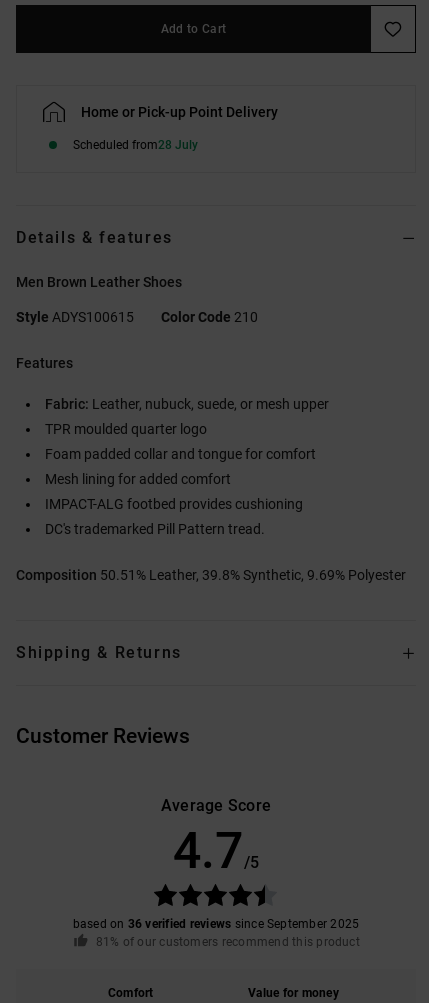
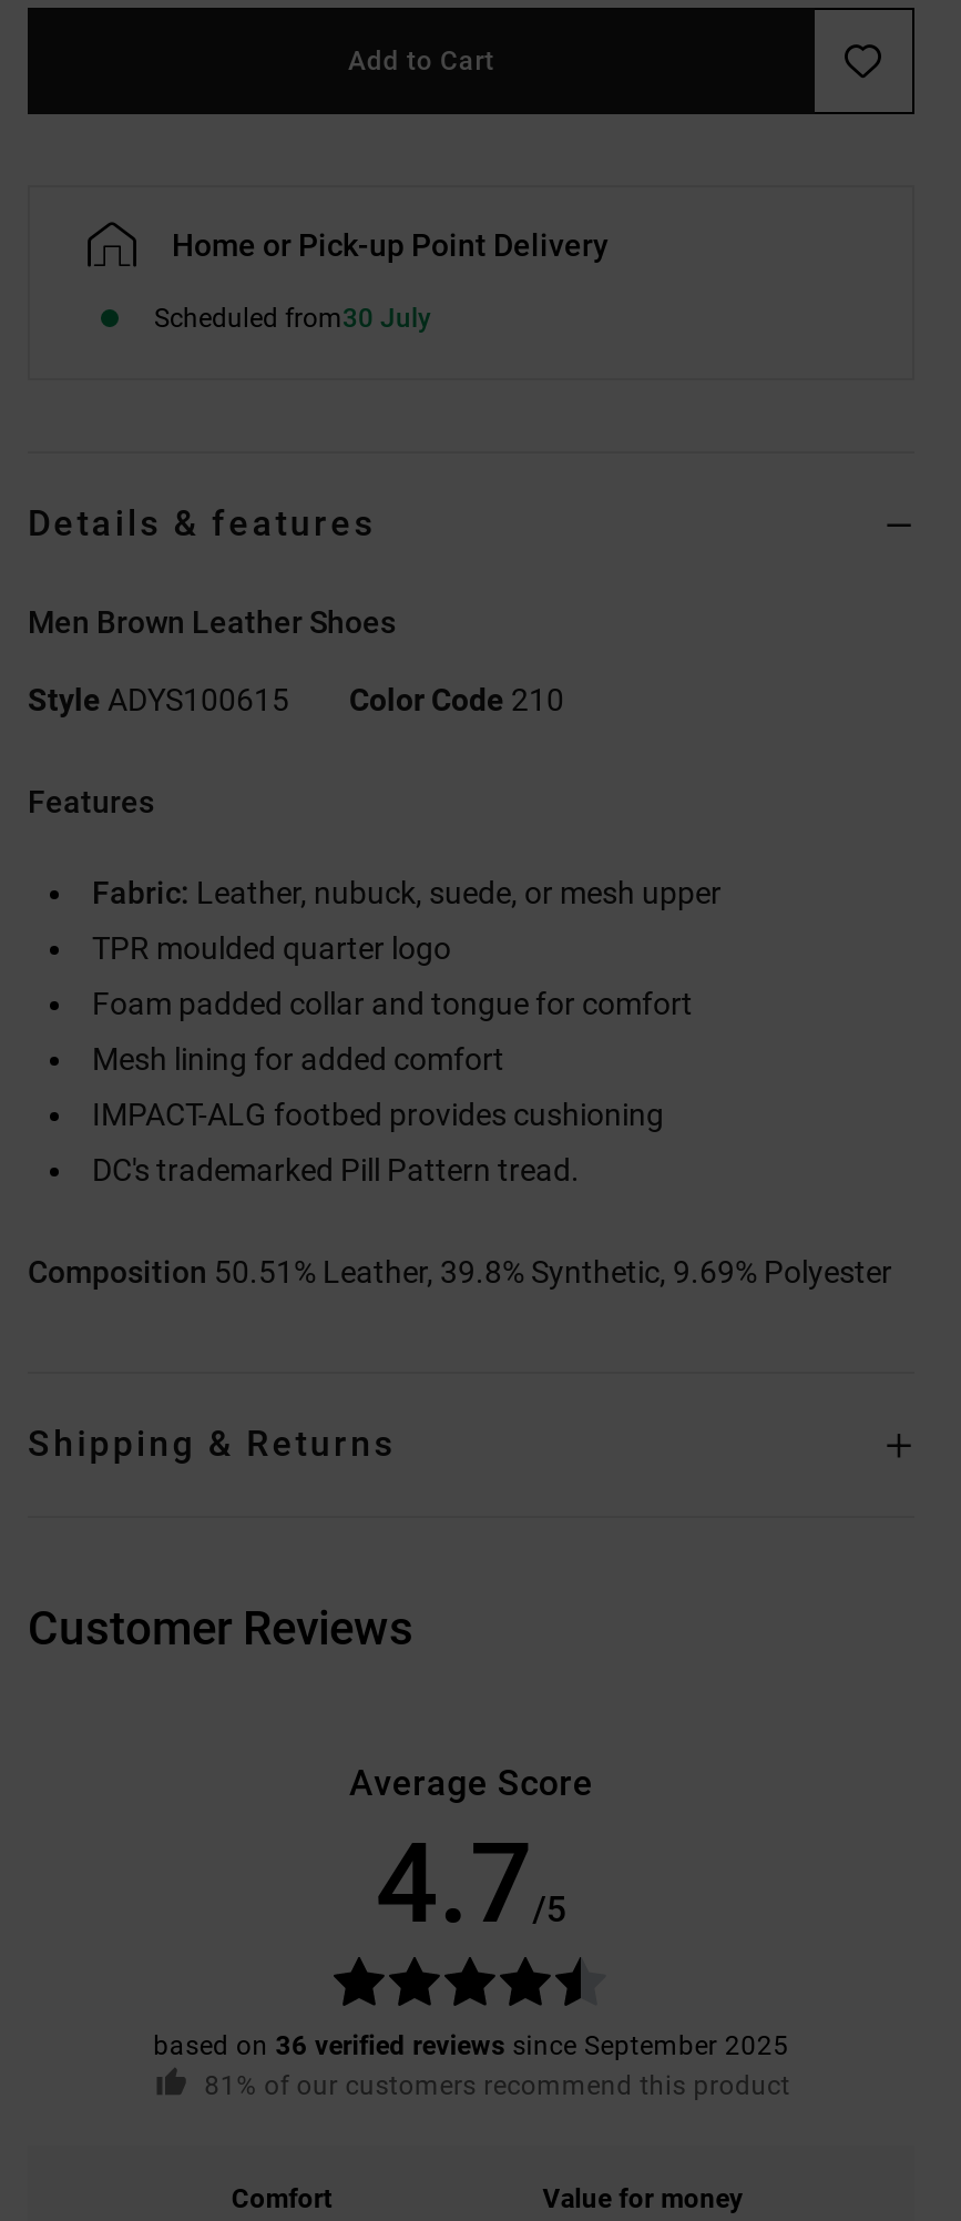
[73,138,198,152] Scheduled from28 July -> [154,302,431,333] Scheduled from30 July

